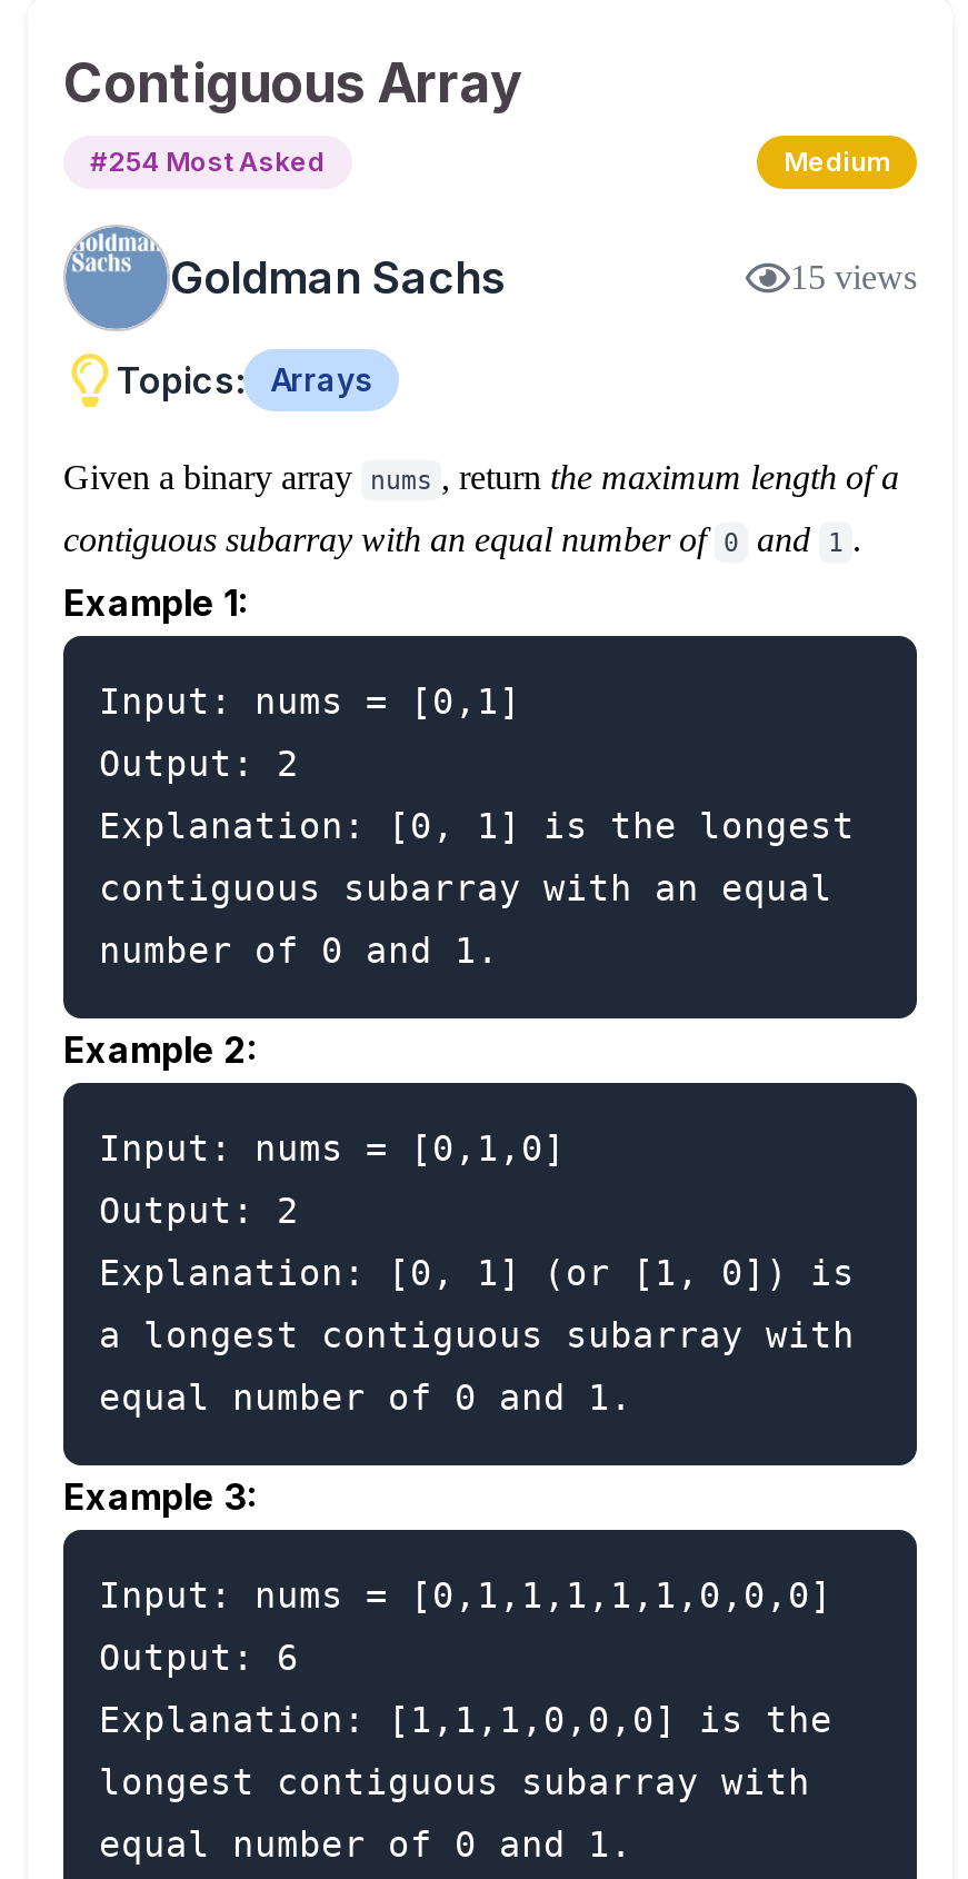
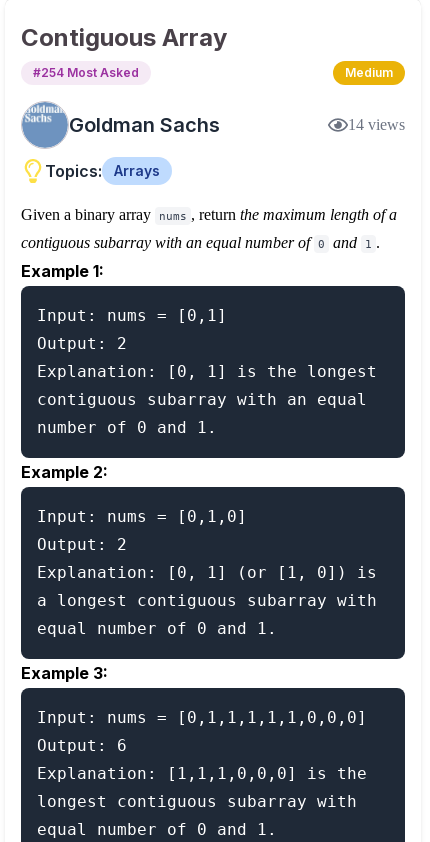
[790,258,917,296] 15 views -> [348,116,405,133] 14 views

